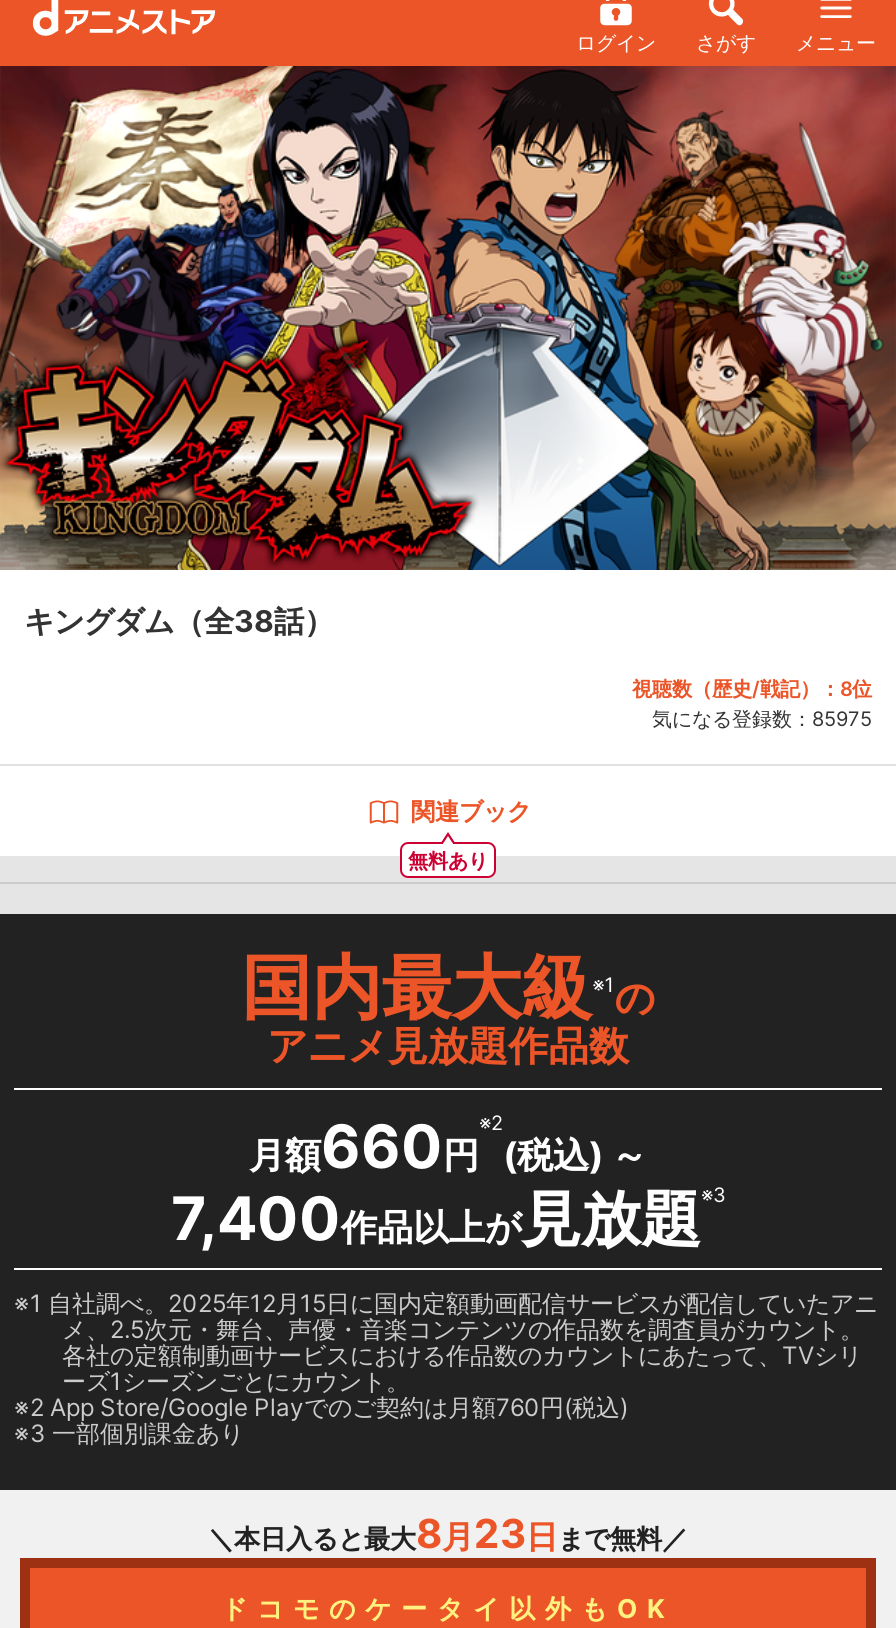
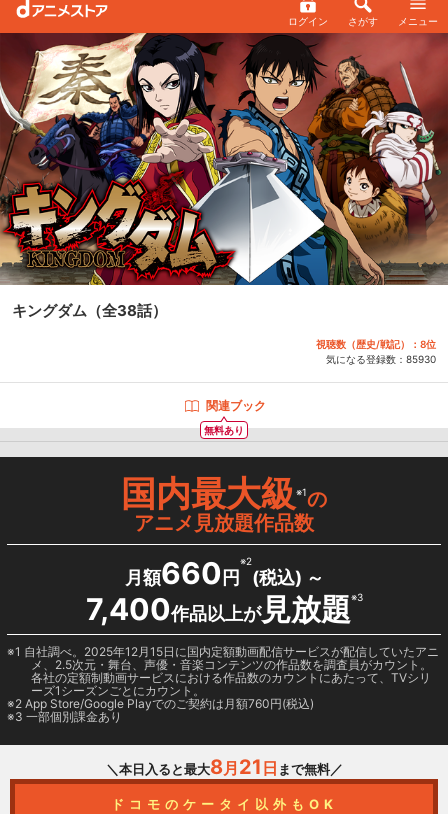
[652,706,872,730] 気になる登録数：85975 -> [326,353,436,365] 気になる登録数：85930
[208,1510,688,1558] ＼本日入ると最大8月23日まで無料／ -> [105,755,342,779] ＼本日入ると最大8月21日まで無料／

